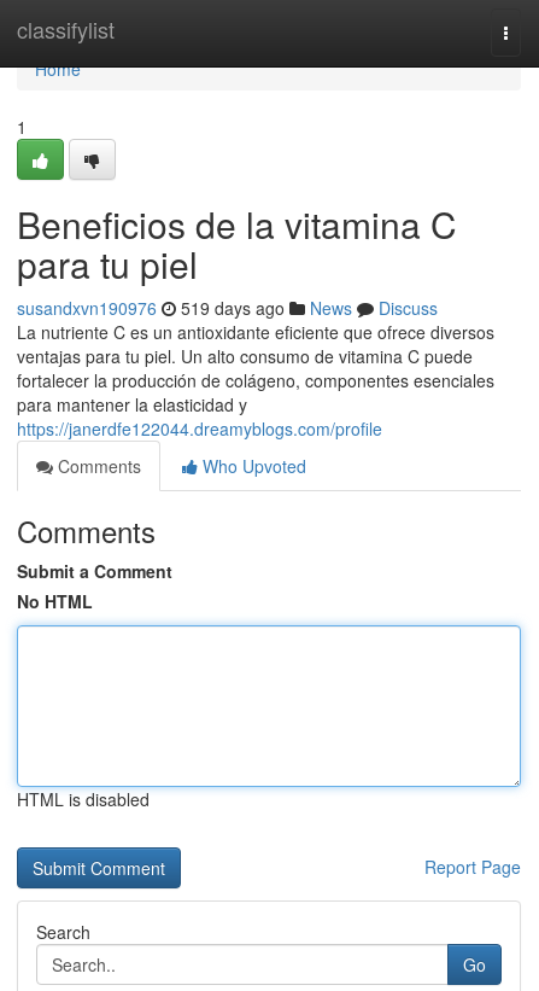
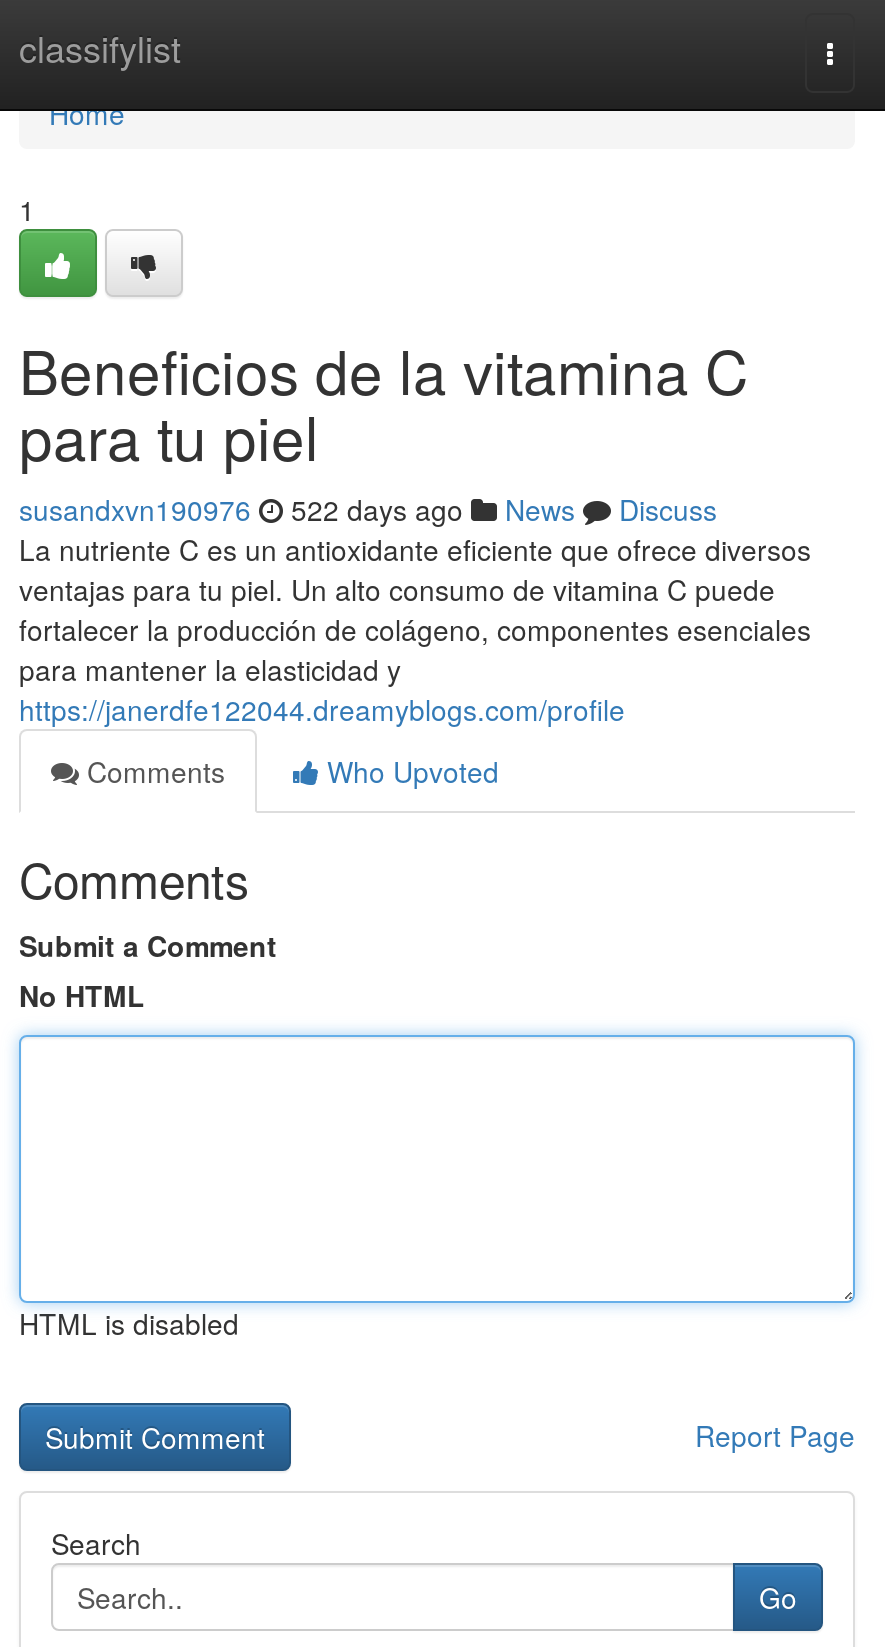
[17,296,438,320] susandxvn190976 519 days ago News Discuss -> [19,489,717,529] susandxvn190976 522 days ago News Discuss

